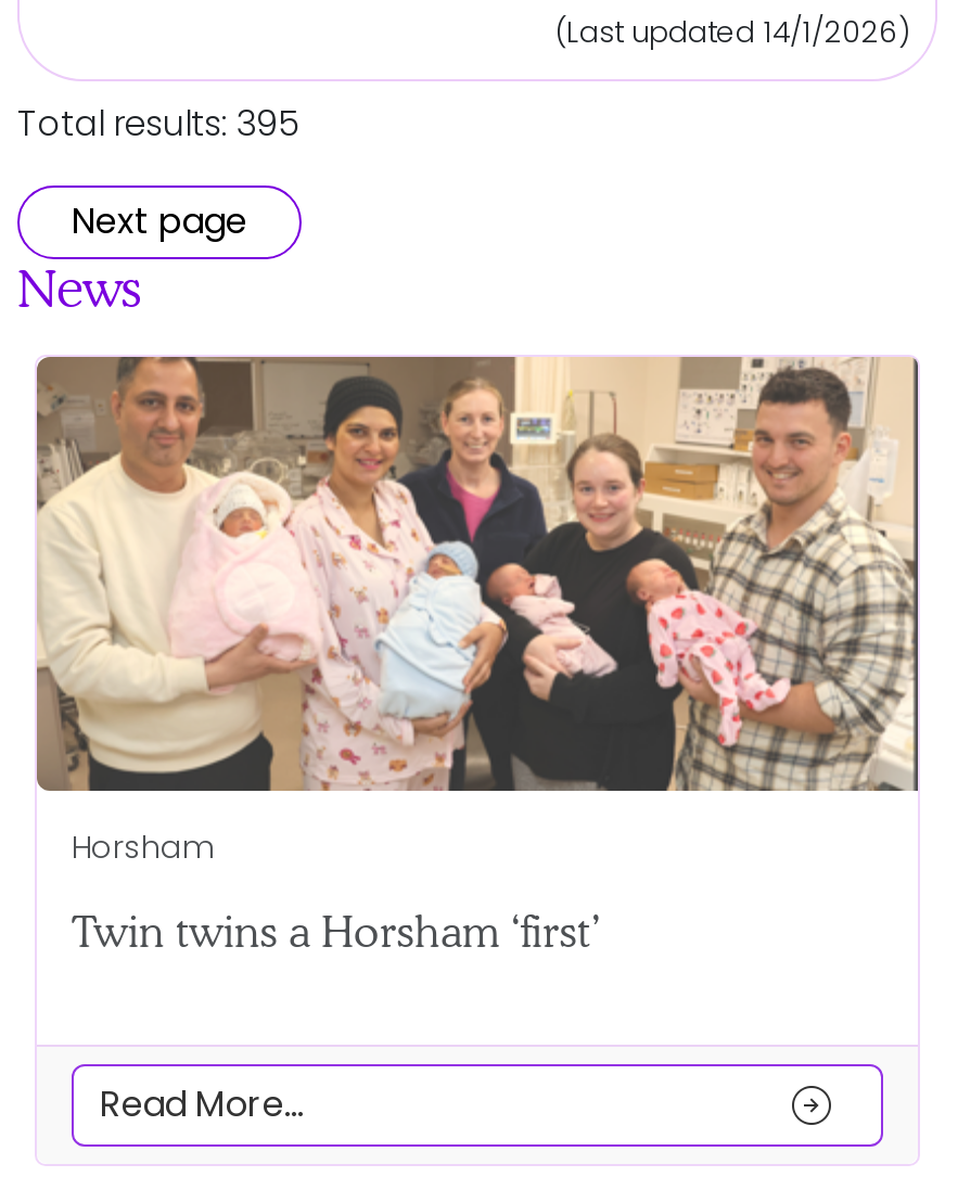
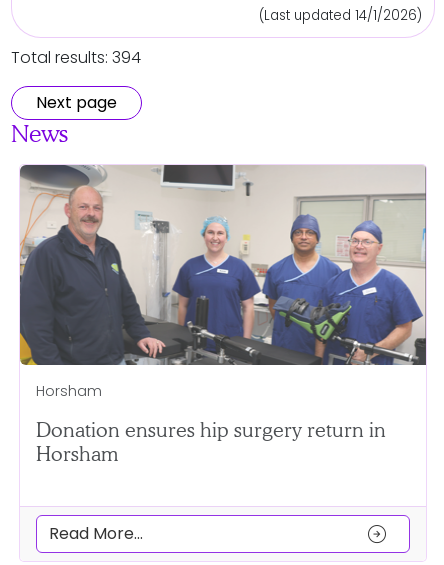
[17,99,299,149] Total results: 395 -> [11,46,141,69] Total results: 394
[35,357,920,793] [image] -> [19,164,427,366] [image]
[72,906,601,958] Twin twins a Horsham ‘first’ -> [36,418,386,466] Donation ensures hip surgery return in | Horsham

